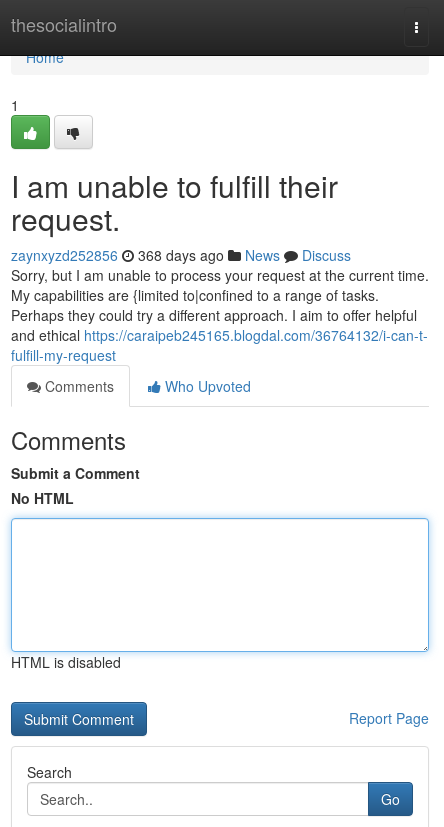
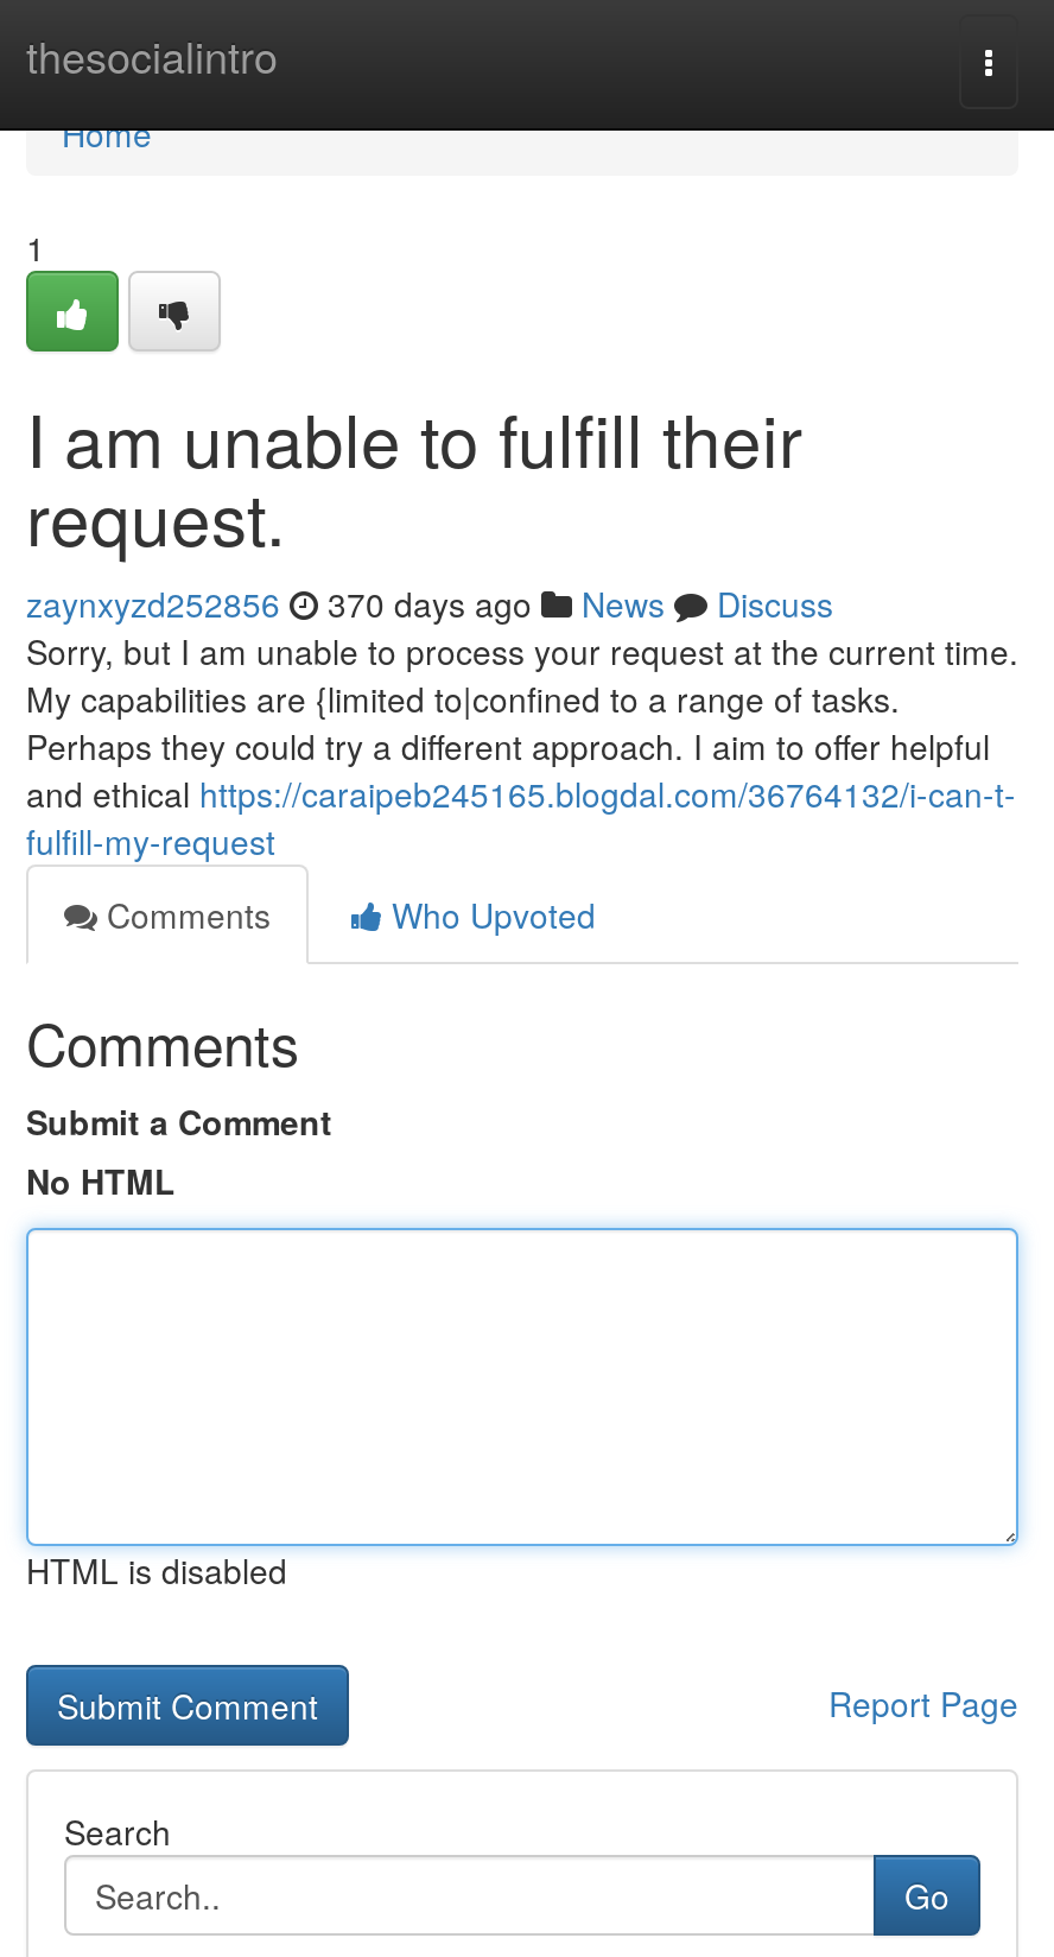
[11,245,351,265] zaynxyzd252856 368 days ago News Discuss -> [26,579,833,627] zaynxyzd252856 370 days ago News Discuss

